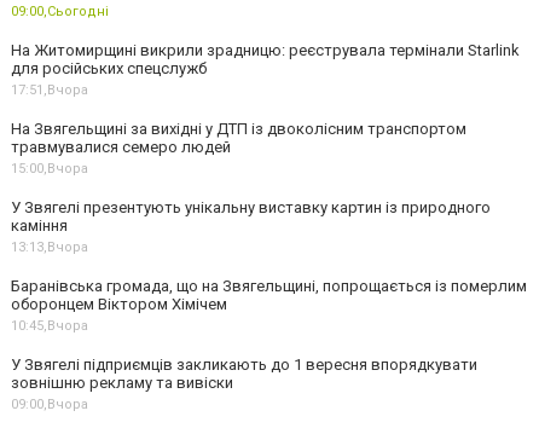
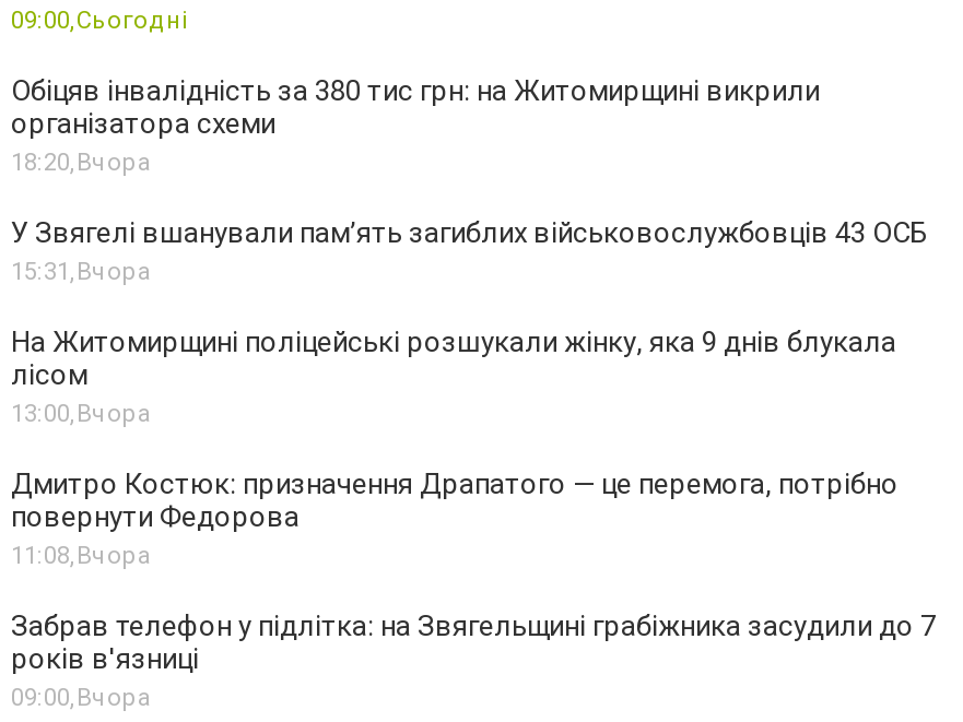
[11,41,520,98] На Житомирщині викрили зрадницю: реєструвала термінали Starlink | для російських спецслужб | 17:51, Вчора -> [11,74,820,176] Обіцяв інвалідність за 380 тис грн: на Житомирщині викрили | організатора схеми | 18:20, Вчора
[11,119,466,176] На Звягельщині за вихідні у ДТП із двоколісним транспортом | травмувалися семеро людей | 15:00,Вчора -> [11,216,927,286] У Звягелі вшанували пам’ять загиблих військовослужбовців 43 ОСБ | 15:31, Вчора
[11,198,491,255] У Звягелі презентують унікальну виставку картин із природного | каміння | 13:13, Вчора -> [11,325,896,428] На Житомирщині поліцейські розшукали жінку, яка 9 днів блукала | лісом | 13:00, Вчора
[11,277,527,333] Баранівська громада, що на Звягельщині, попрощається із померлим | оборонцем Віктором Хімічем | 10:45, Вчора -> [11,467,899,570] Дмитро Костюк: призначення Драпатого — це перемога, потрібно | повернути Федорова | 11:08, Вчора
[11,355,477,391] У Звягелі підприємців закликають до 1 вересня впорядкувати | зовнішню рекламу та вивіски -> [11,609,936,674] Забрав телефон у підлітка: на Звягельщині грабіжника засудили до 7 | років в'язниці

